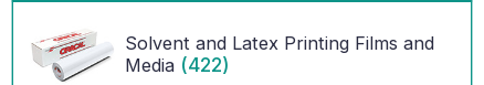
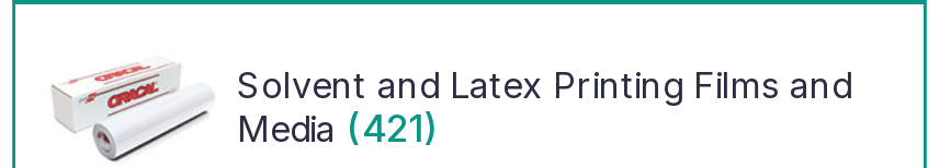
[125,52,230,76] Media (422) -> [237,104,439,149] Media (421)

